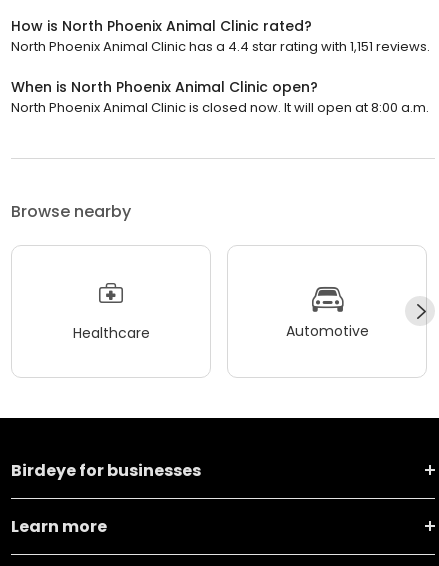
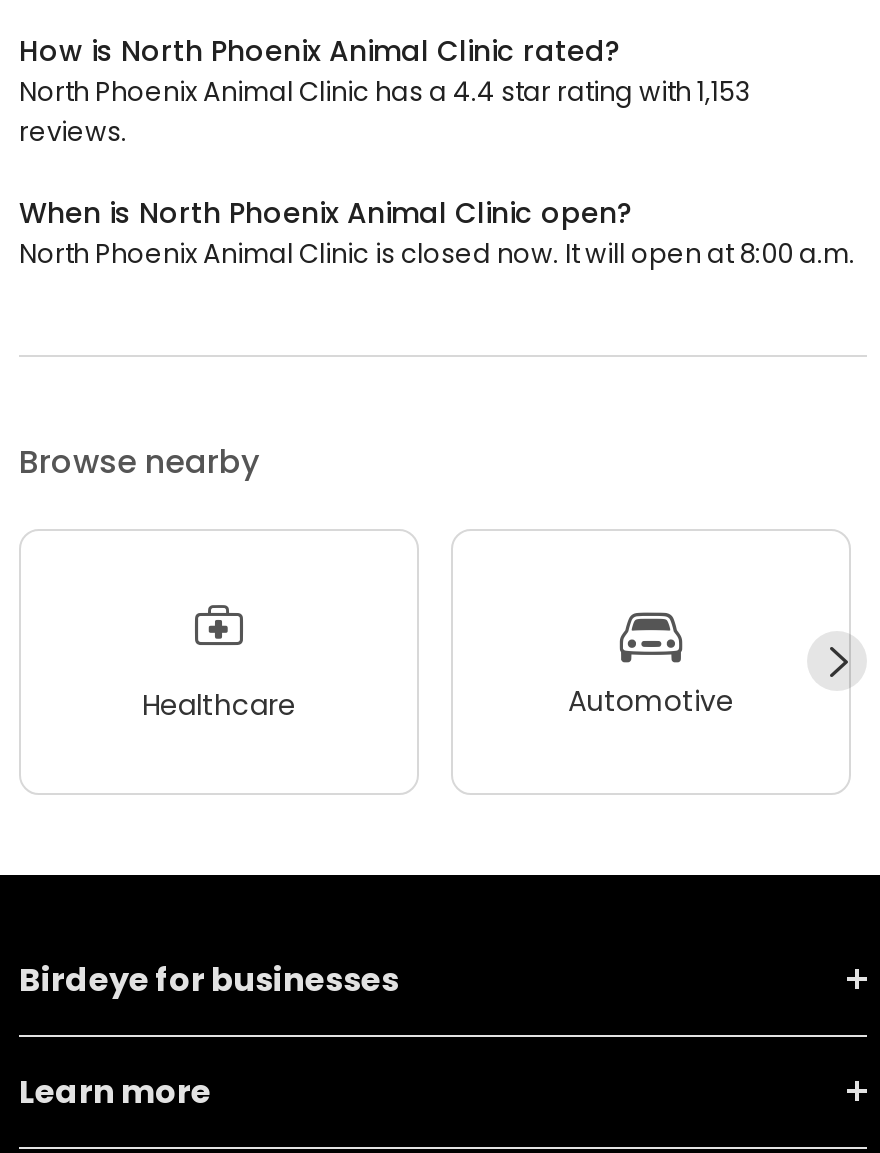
[11,37,430,56] North Phoenix Animal Clinic has a 4.4 star rating with 1,151 reviews. -> [19,73,751,151] North Phoenix Animal Clinic has a 4.4 star rating with 1,153 | reviews.

